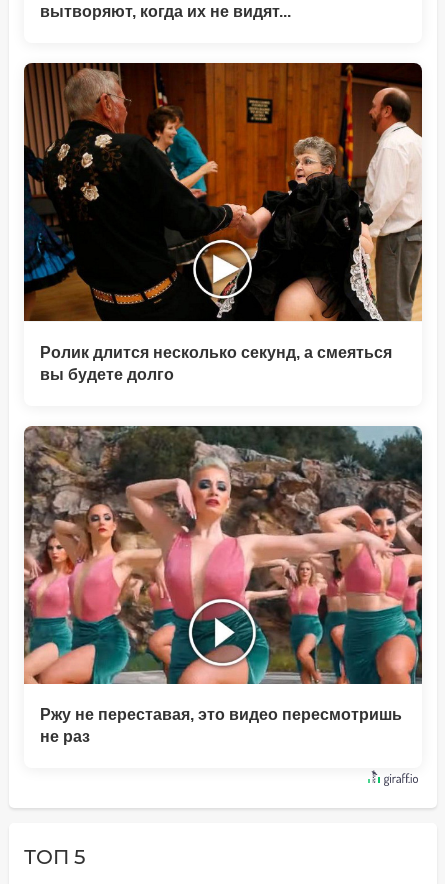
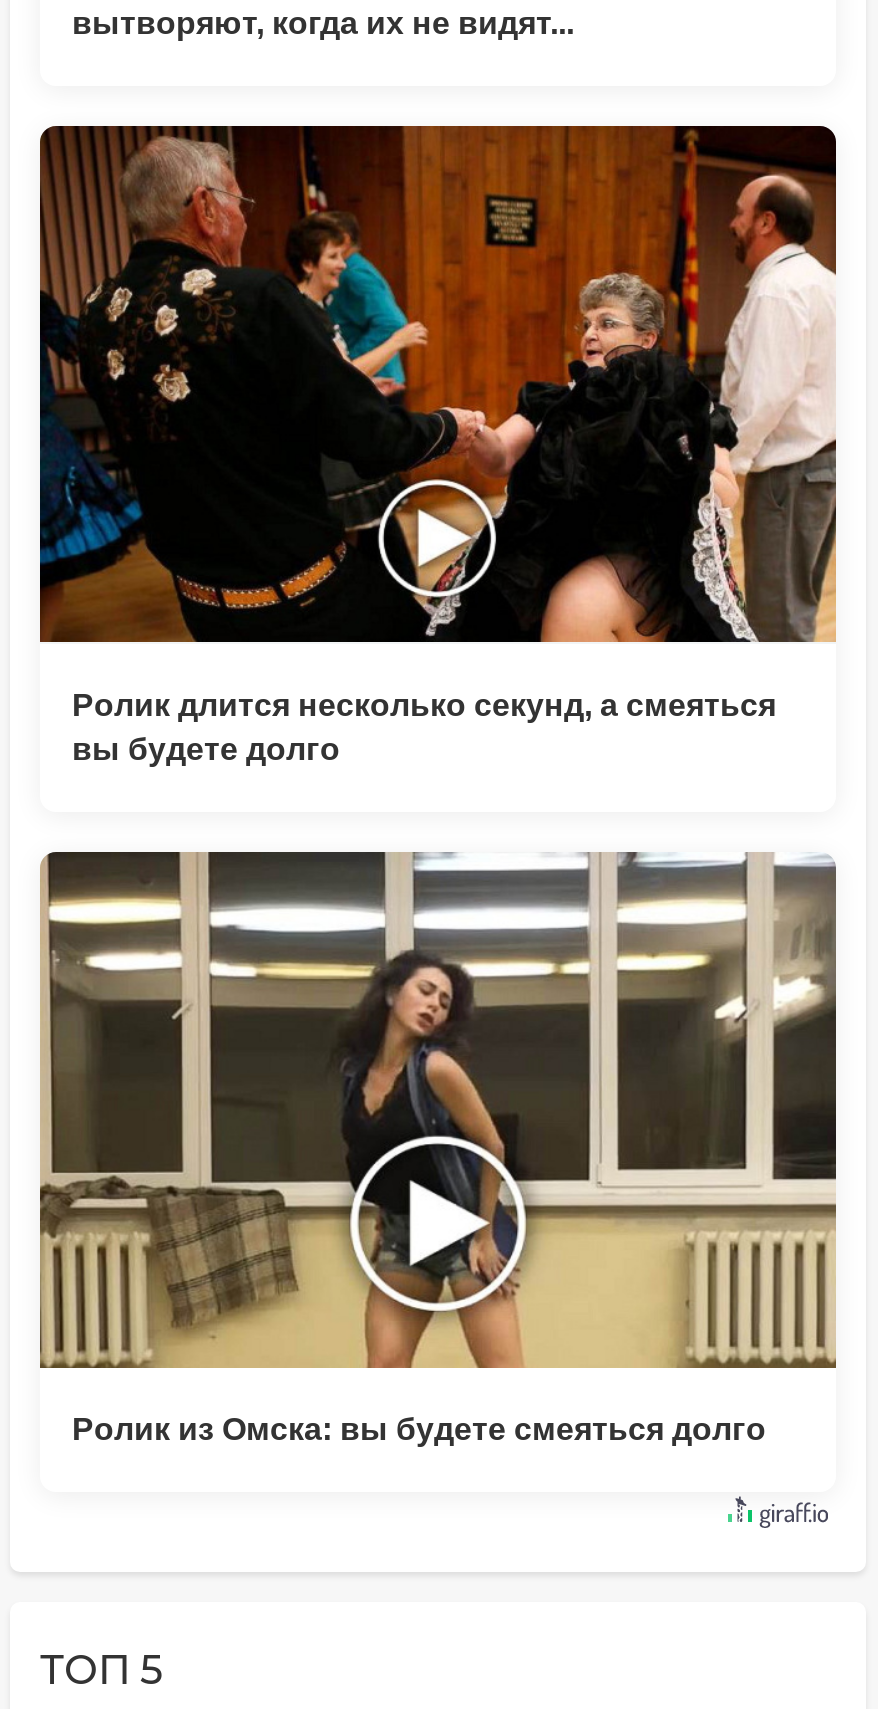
[24,425,423,745] [image] | Ржу не переставая, это видео пересмотришь | не раз -> [40,852,838,1447] [image] | Ролик из Омска: вы будете смеяться долго

